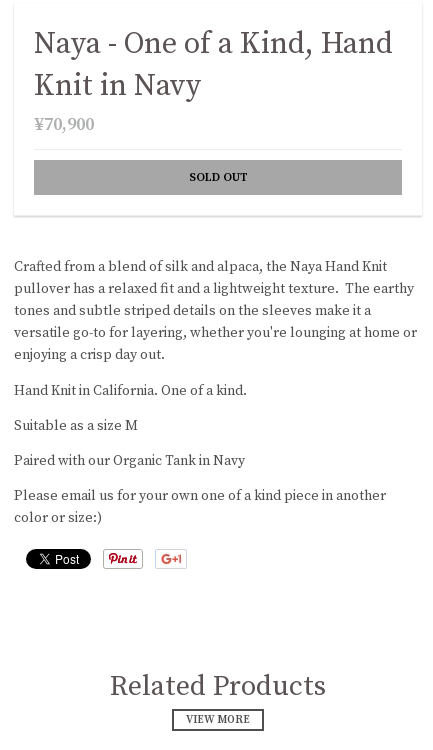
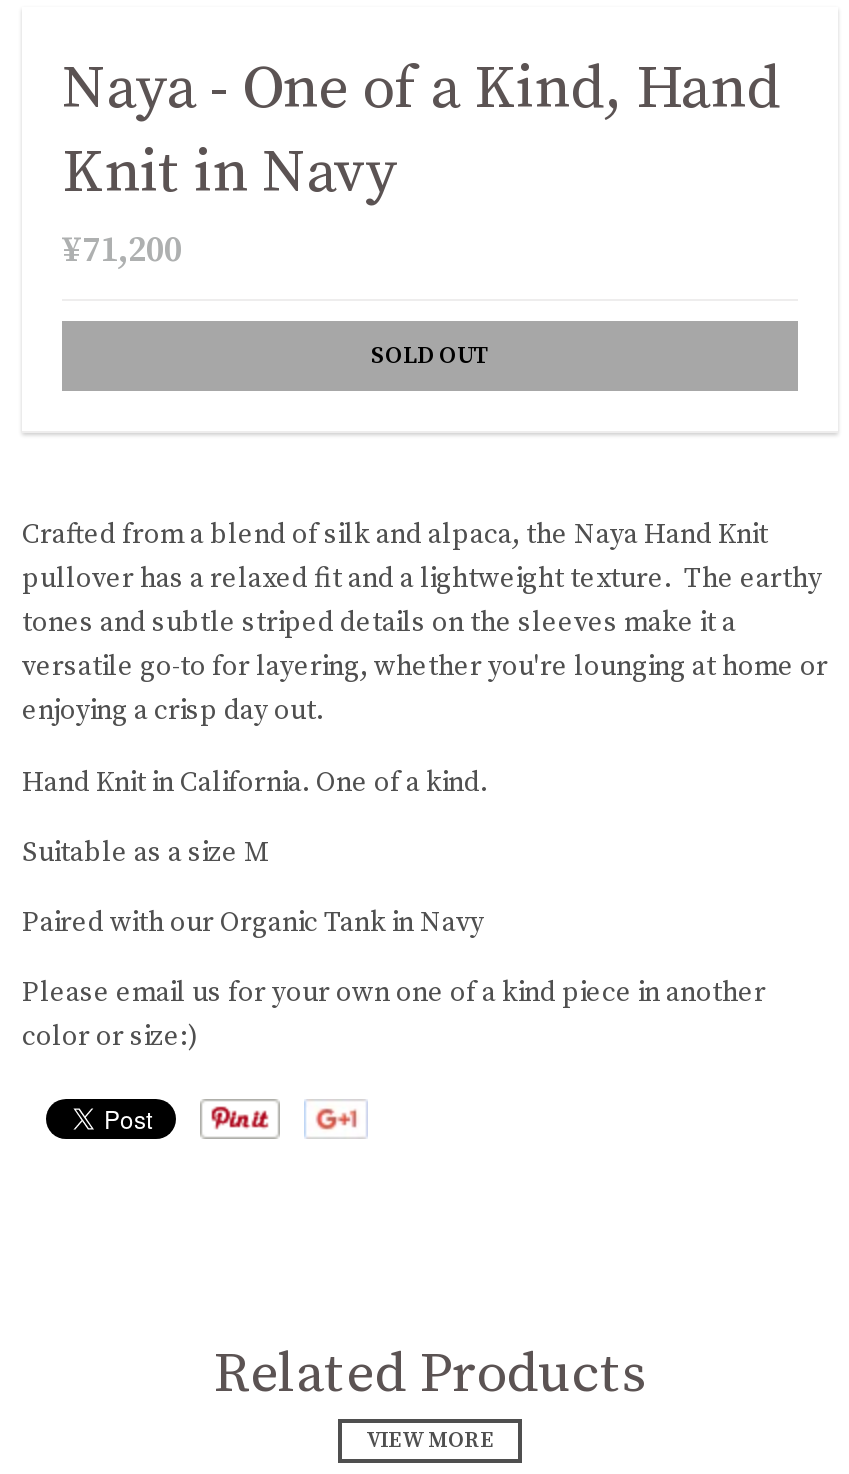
[34,113,94,136] ¥70,900 -> [62,228,182,274] ¥71,200

